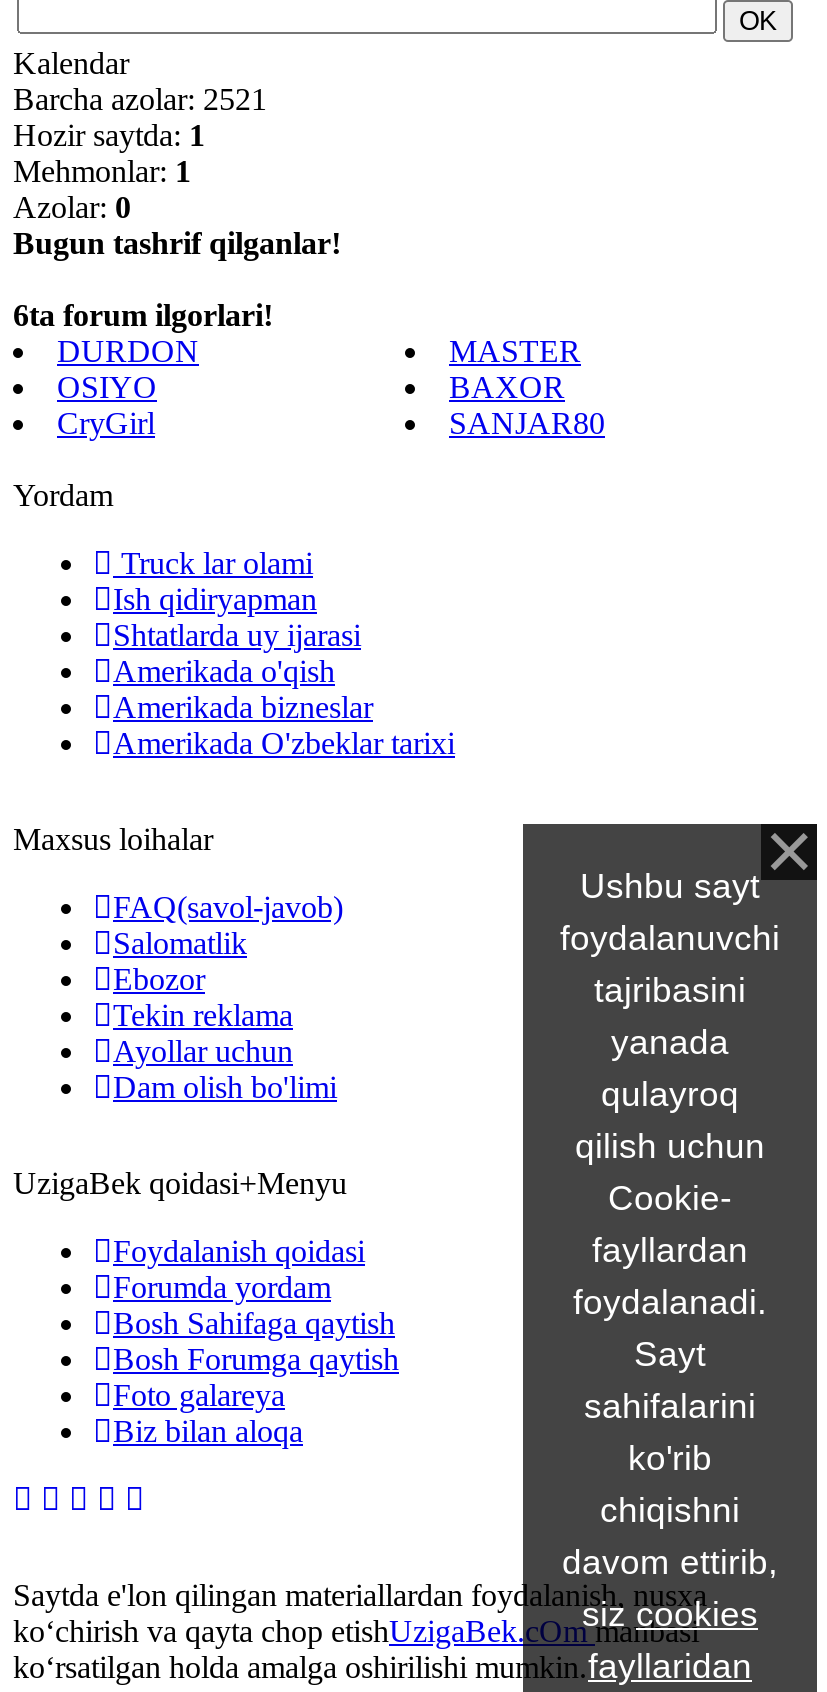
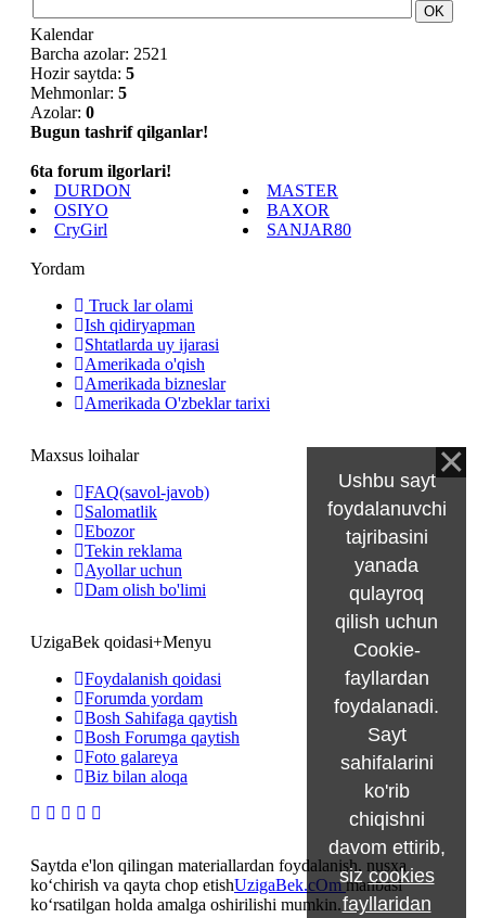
[13,117,205,151] Hozir saytda: 1 -> [30,63,134,82] Hozir saytda: 5
[13,153,191,187] Mehmonlar: 1 -> [30,83,127,101] Mehmonlar: 5

